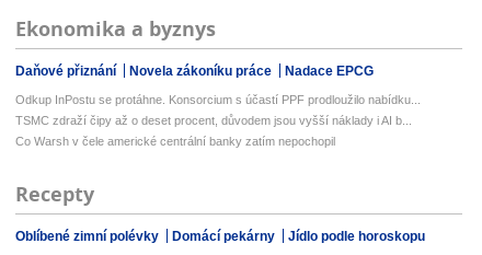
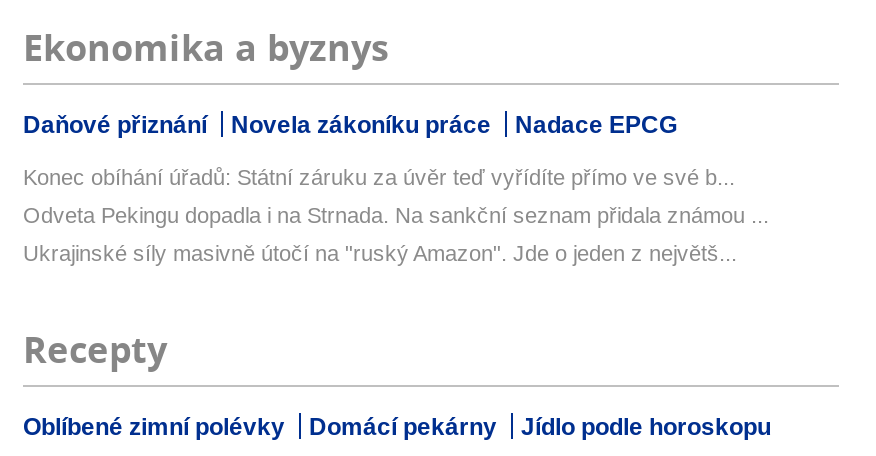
[15,93,421,107] Odkup InPostu se protáhne. Konsorcium s účastí PPF prodloužilo nabídku... -> [23,166,735,190] Konec obíhání úřadů: Státní záruku za úvěr teď vyřídíte přímo ve své b...
[15,114,412,127] TSMC zdraží čipy až o deset procent, důvodem jsou vyšší náklady i AI b... -> [23,204,769,228] Odveta Pekingu dopadla i na Strnada. Na sankční seznam přidala známou ...
[15,135,335,148] Co Warsh v čele americké centrální banky zatím nepochopil -> [23,242,737,266] Ukrajinské síly masivně útočí na "ruský Amazon". Jde o jeden z největš...

